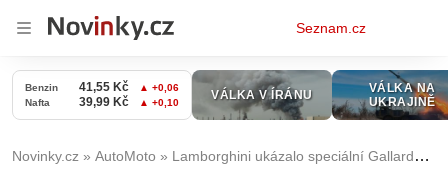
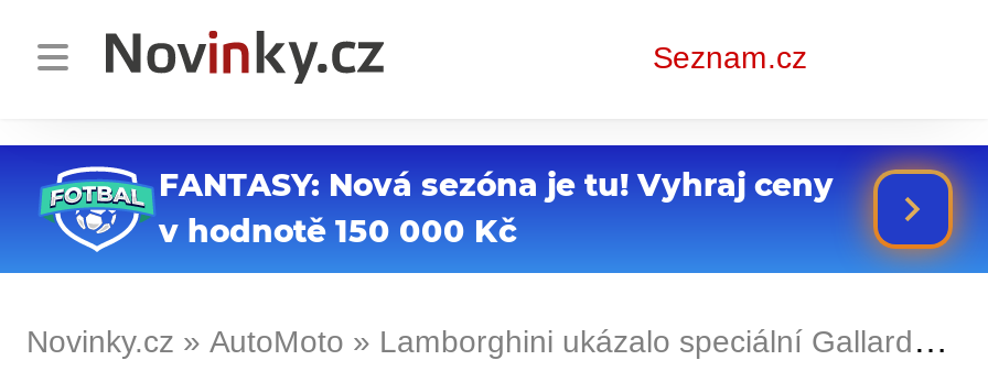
[3,68,445,125] [image] -> [7,143,981,275] [image]

